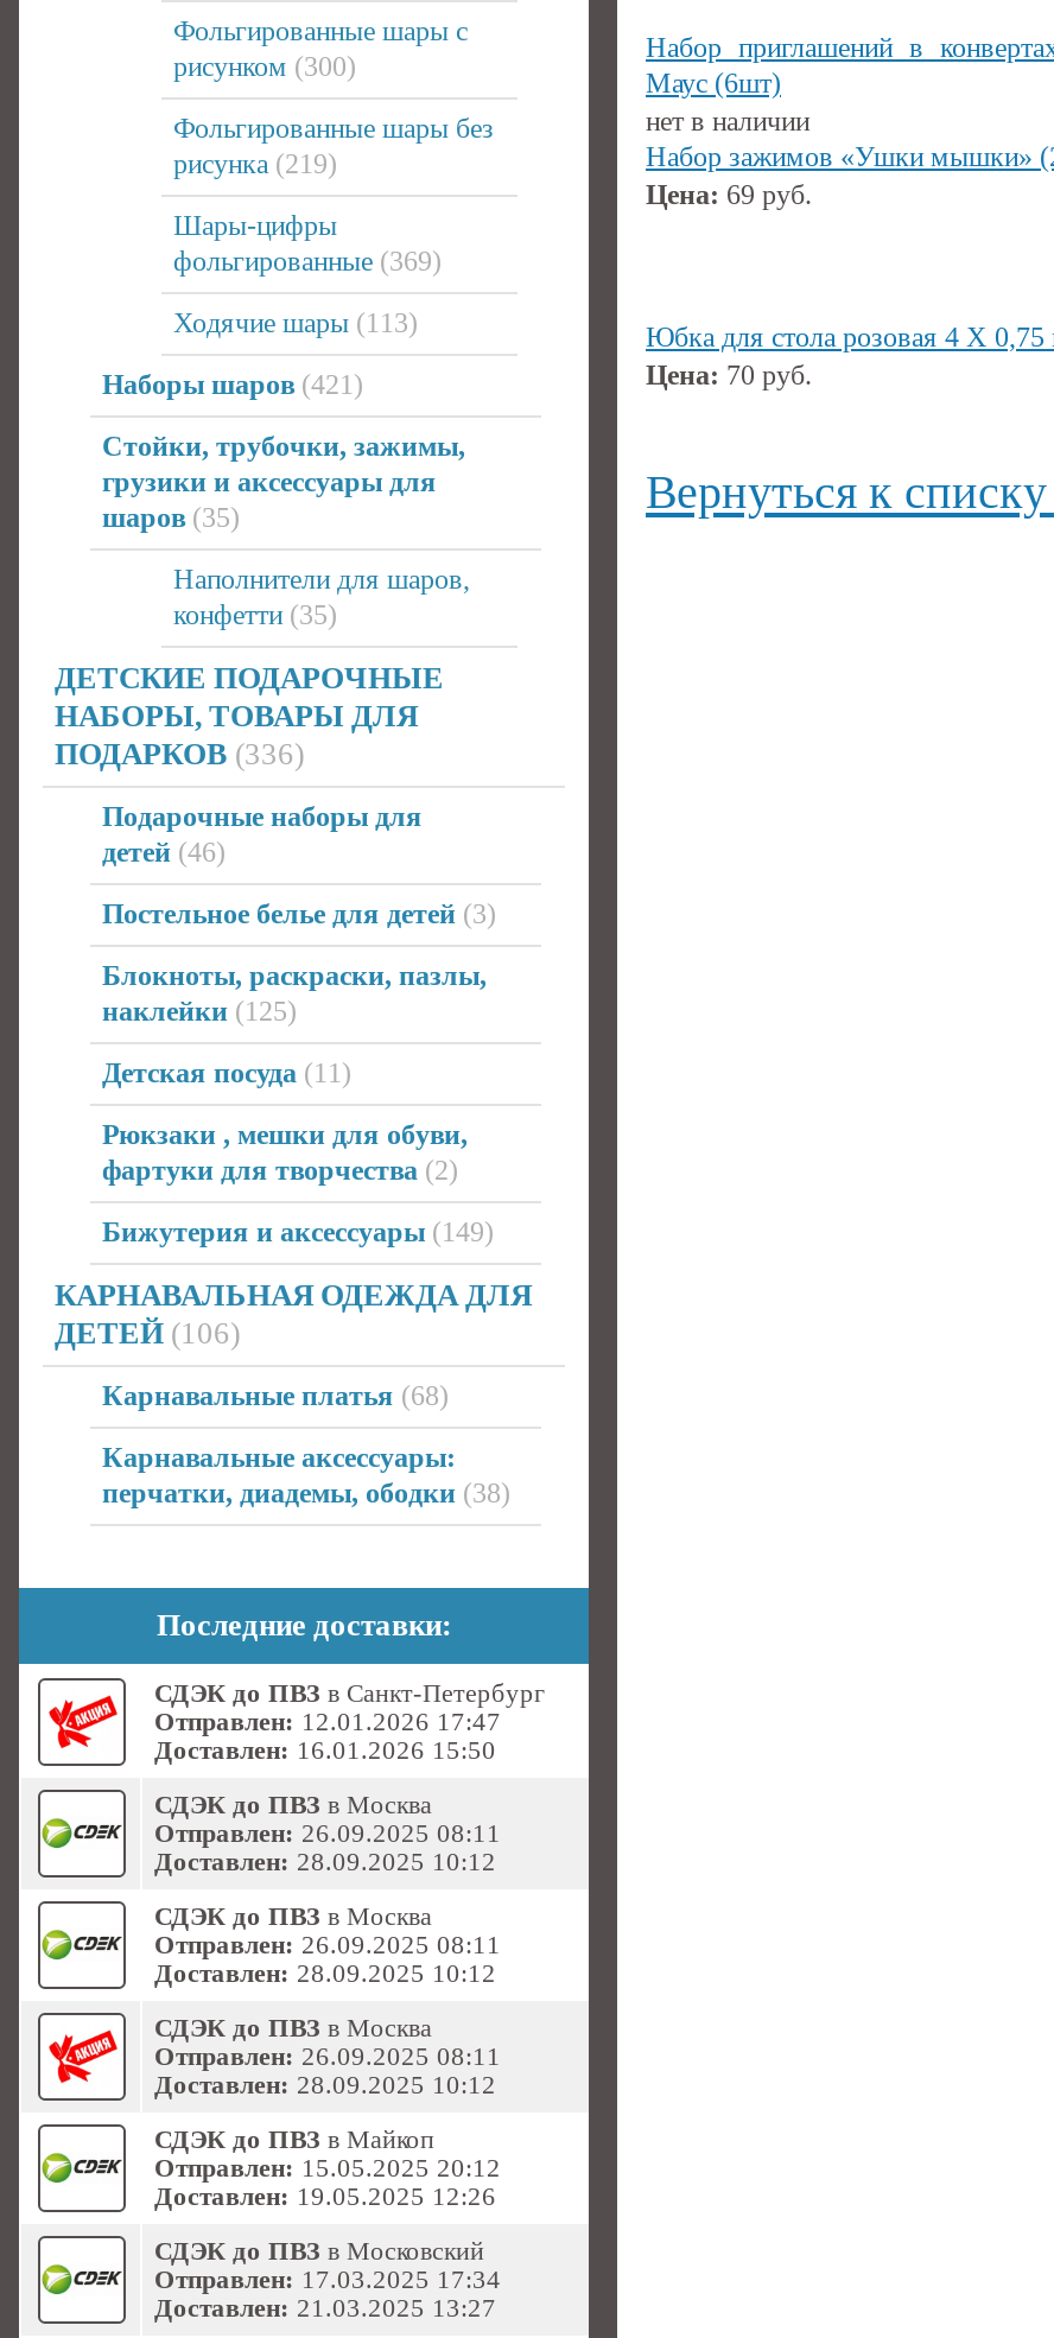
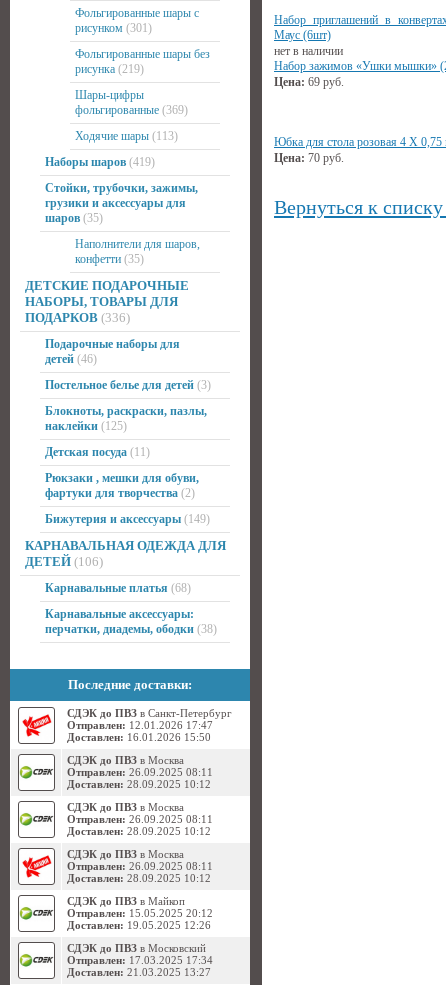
[173,50,356,83] рисунком (300) -> [75,21,152,35] рисунком (301)
[102,368,363,401] Наборы шаров (421) -> [45,155,155,169] Наборы шаров (419)

